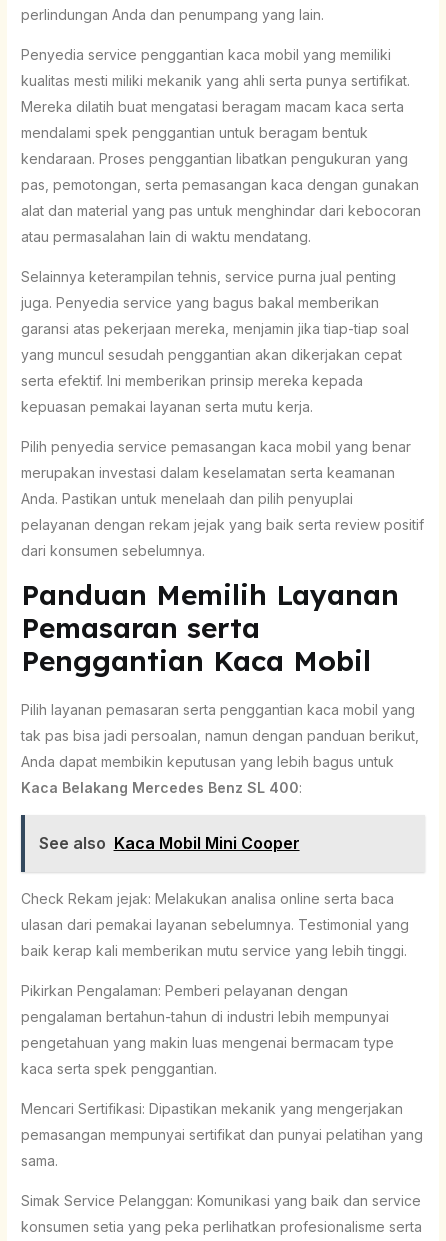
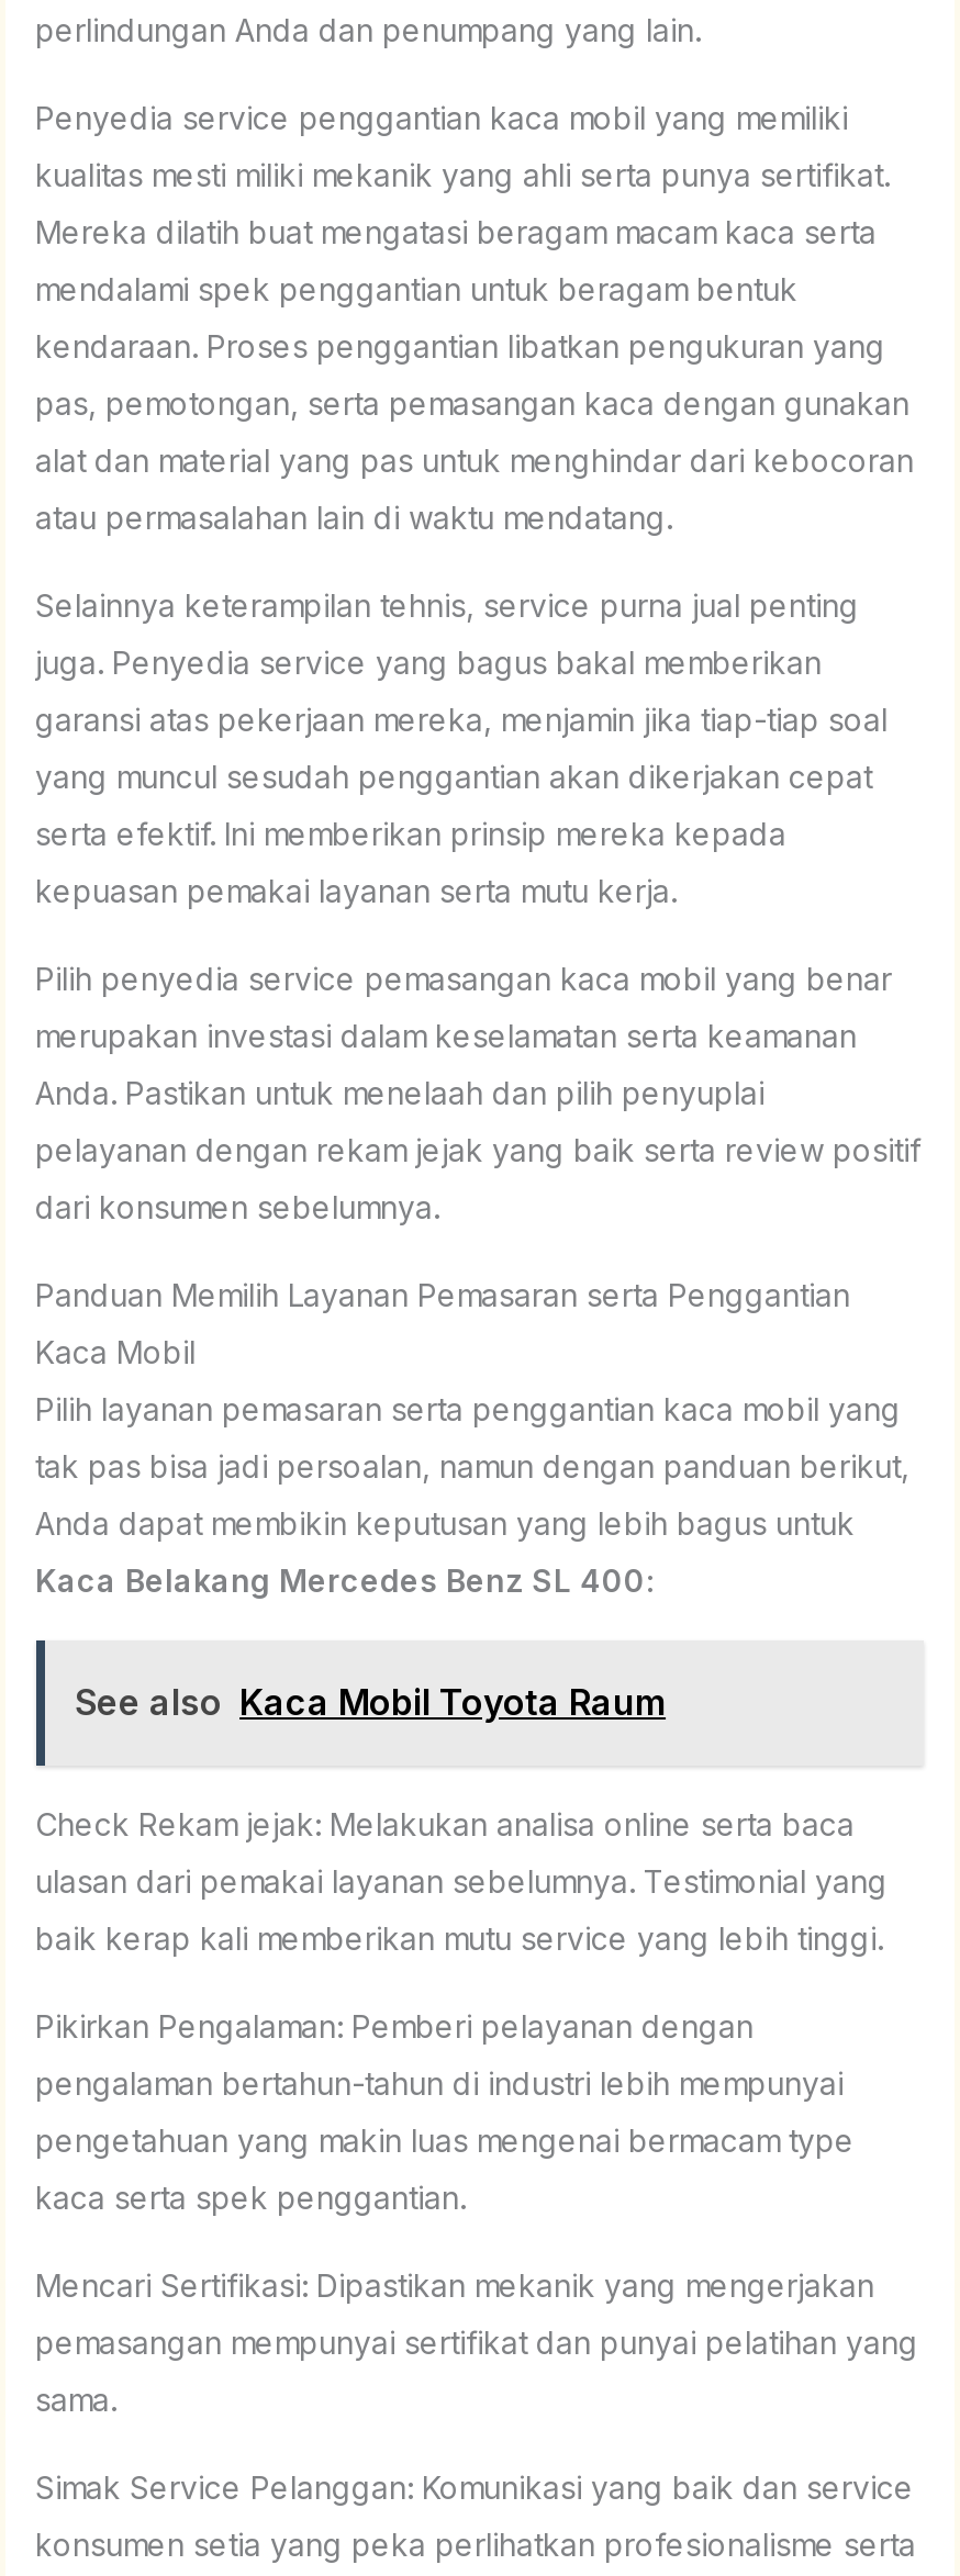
[38,832,299,852] See also Kaca Mobil Mini Cooper -> [75,1681,666,1725] See also Kaca Mobil Toyota Raum

